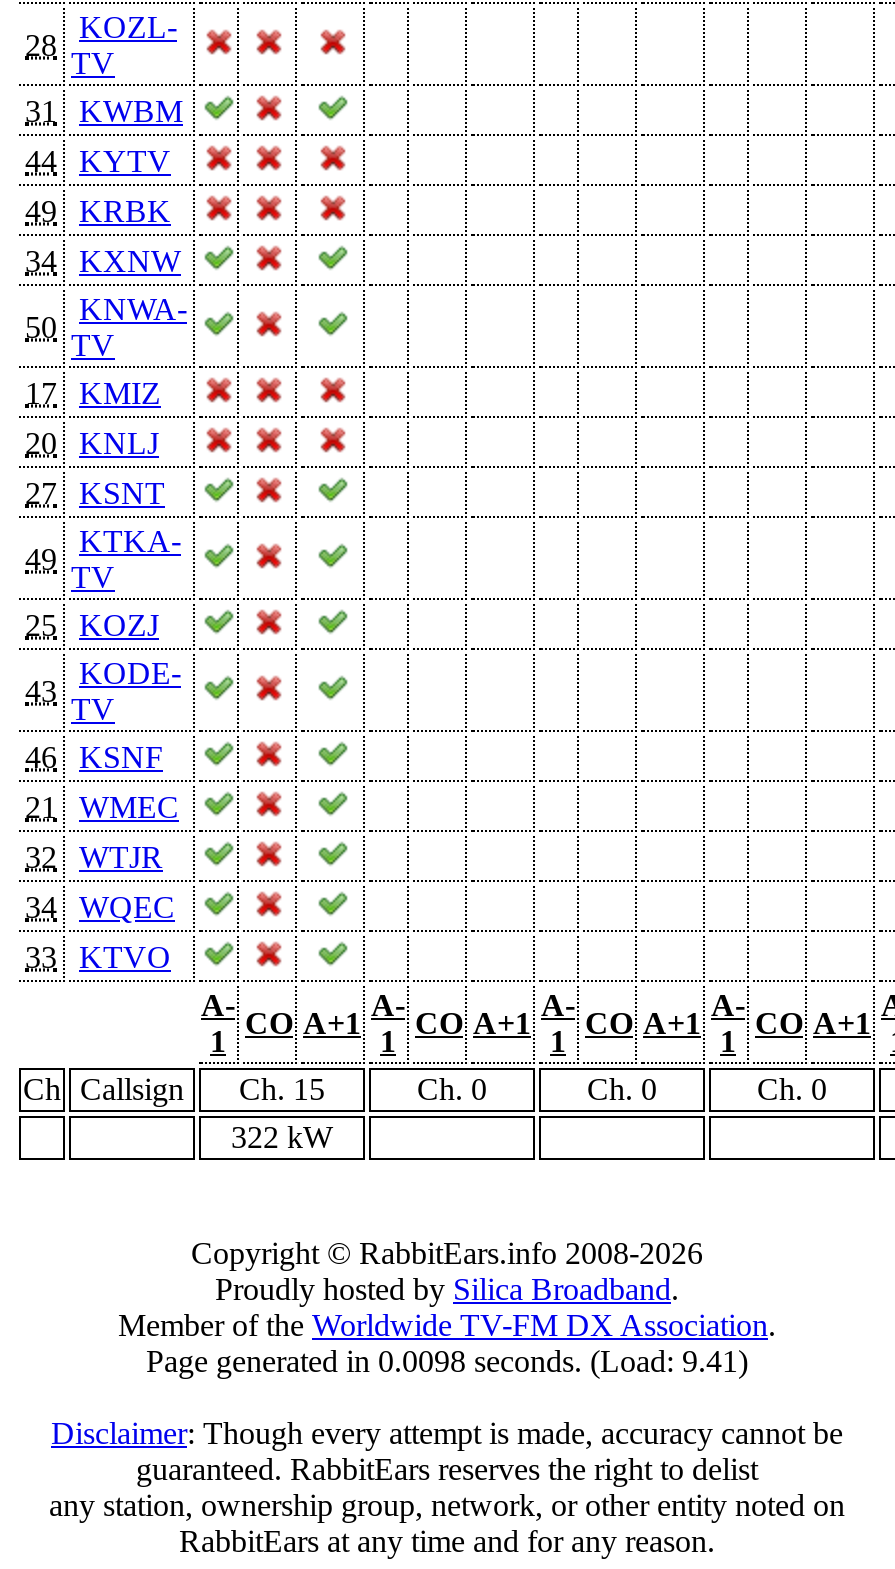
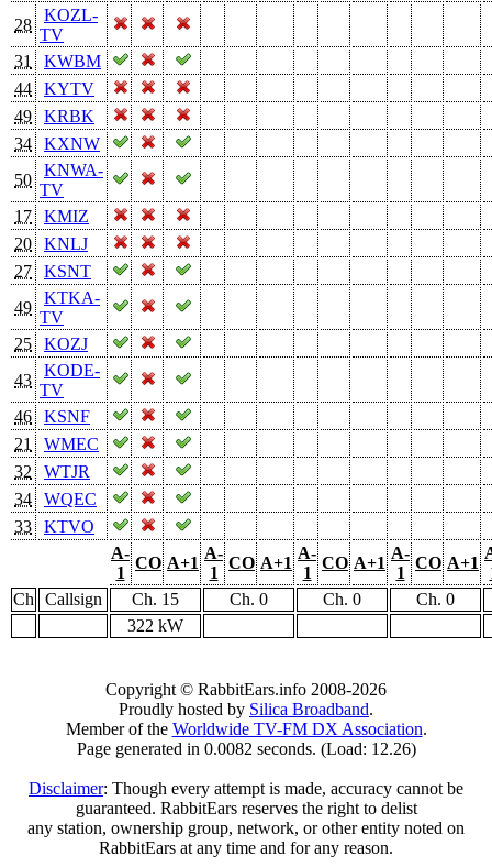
[146,1344,748,1378] Page generated in 0.0098 seconds. (Load: 9.41) -> [76,739,416,758] Page generated in 0.0082 seconds. (Load: 12.26)

